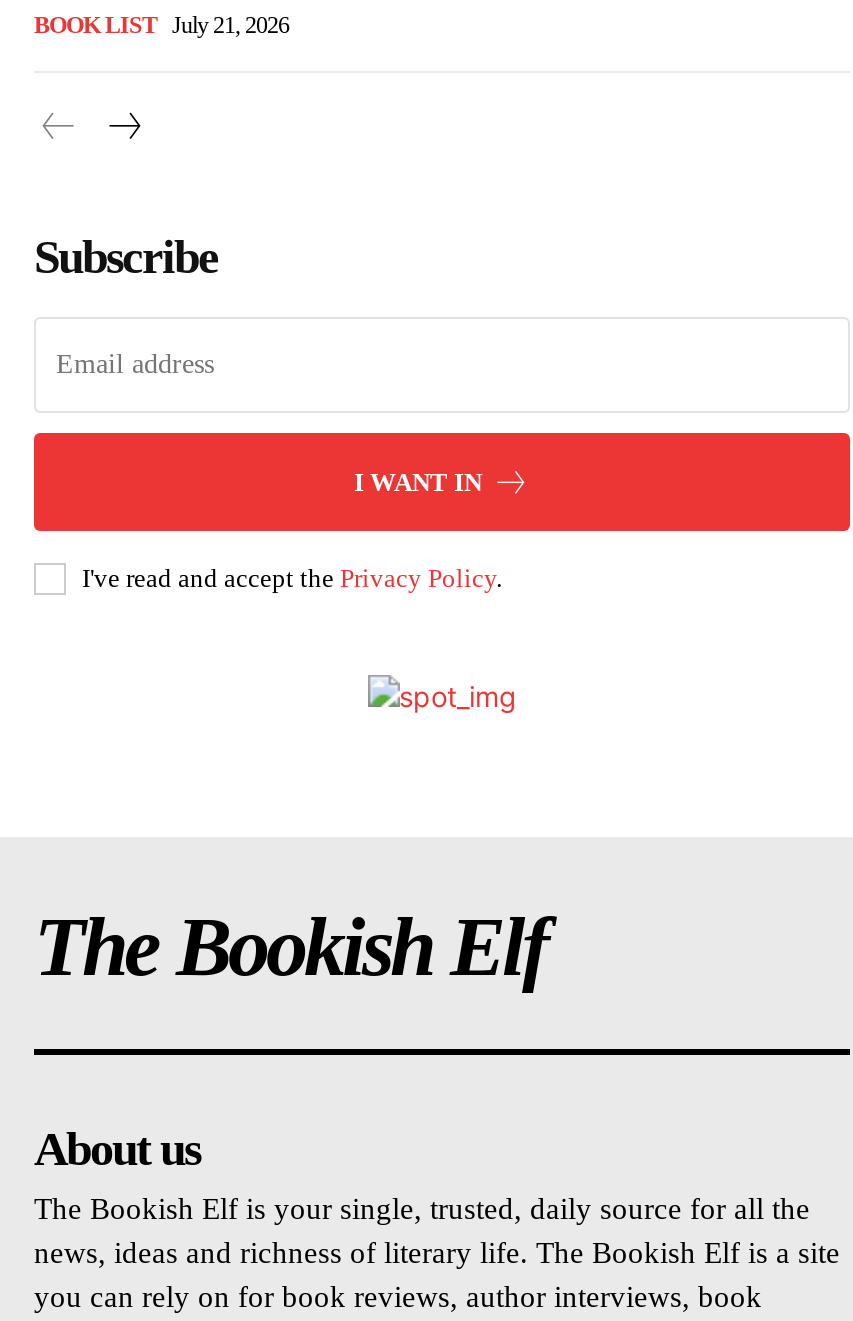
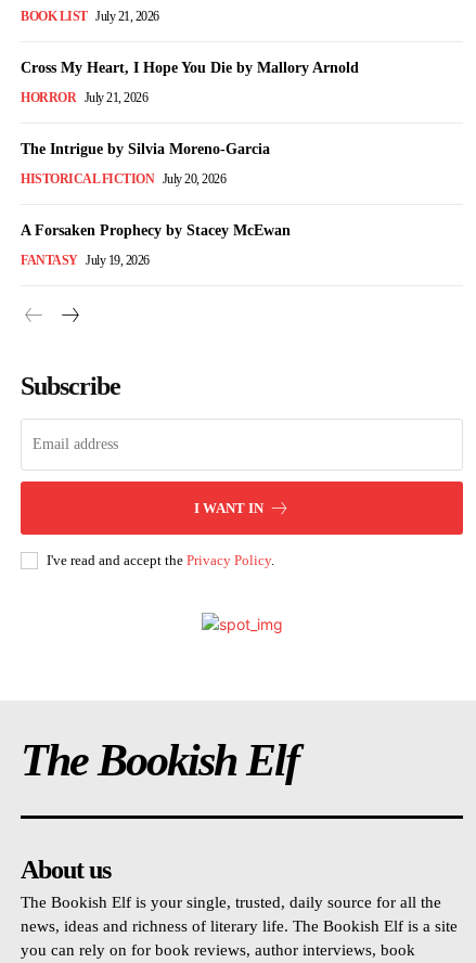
none -> [21,60,359,268] Cross My Heart, I Hope You Die by Mallory Arnold | HORROR July 21, 2026 | The Intrigue by Silvia Moreno-Garcia | HISTORICAL FICTION July 20, 2026 | A Forsaken Prophecy by Stacey McEwan | FANTASY July 19, 2026

